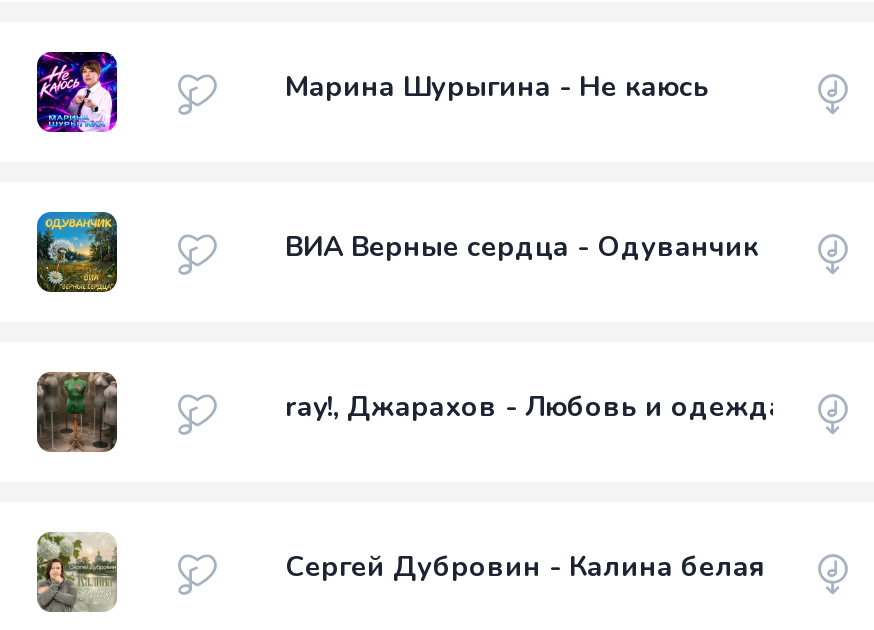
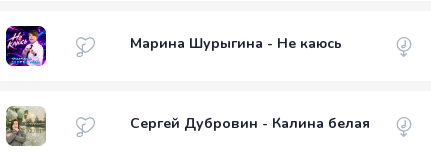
[35,210,119,294] [image] -> none
[285,228,759,266] ВИА Верные сердца - Одуванчик -> none
[35,370,119,454] [image] -> none
[285,388,785,426] ray!, Джарахов - Любовь и одежда -> none

